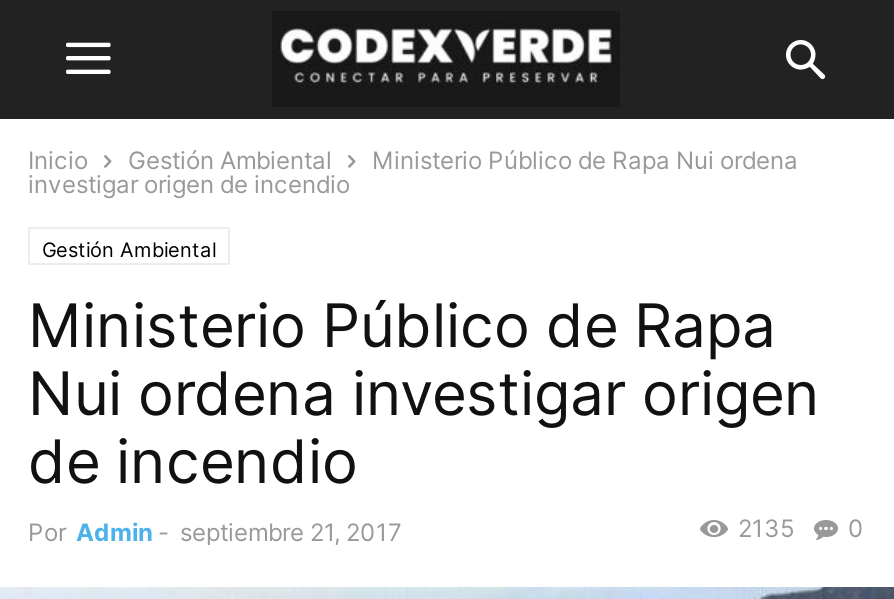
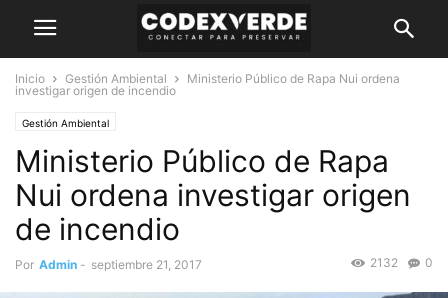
[738,513,864,543] 2135 0 -> [370,255,433,270] 2132 0

